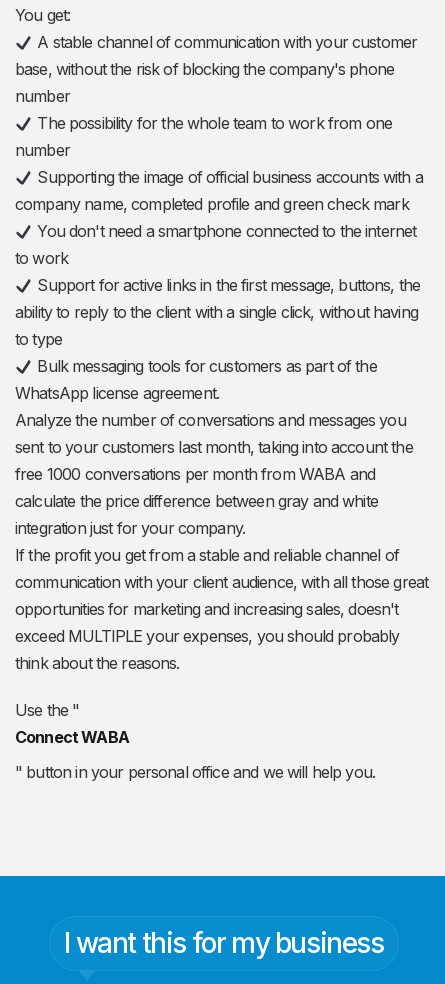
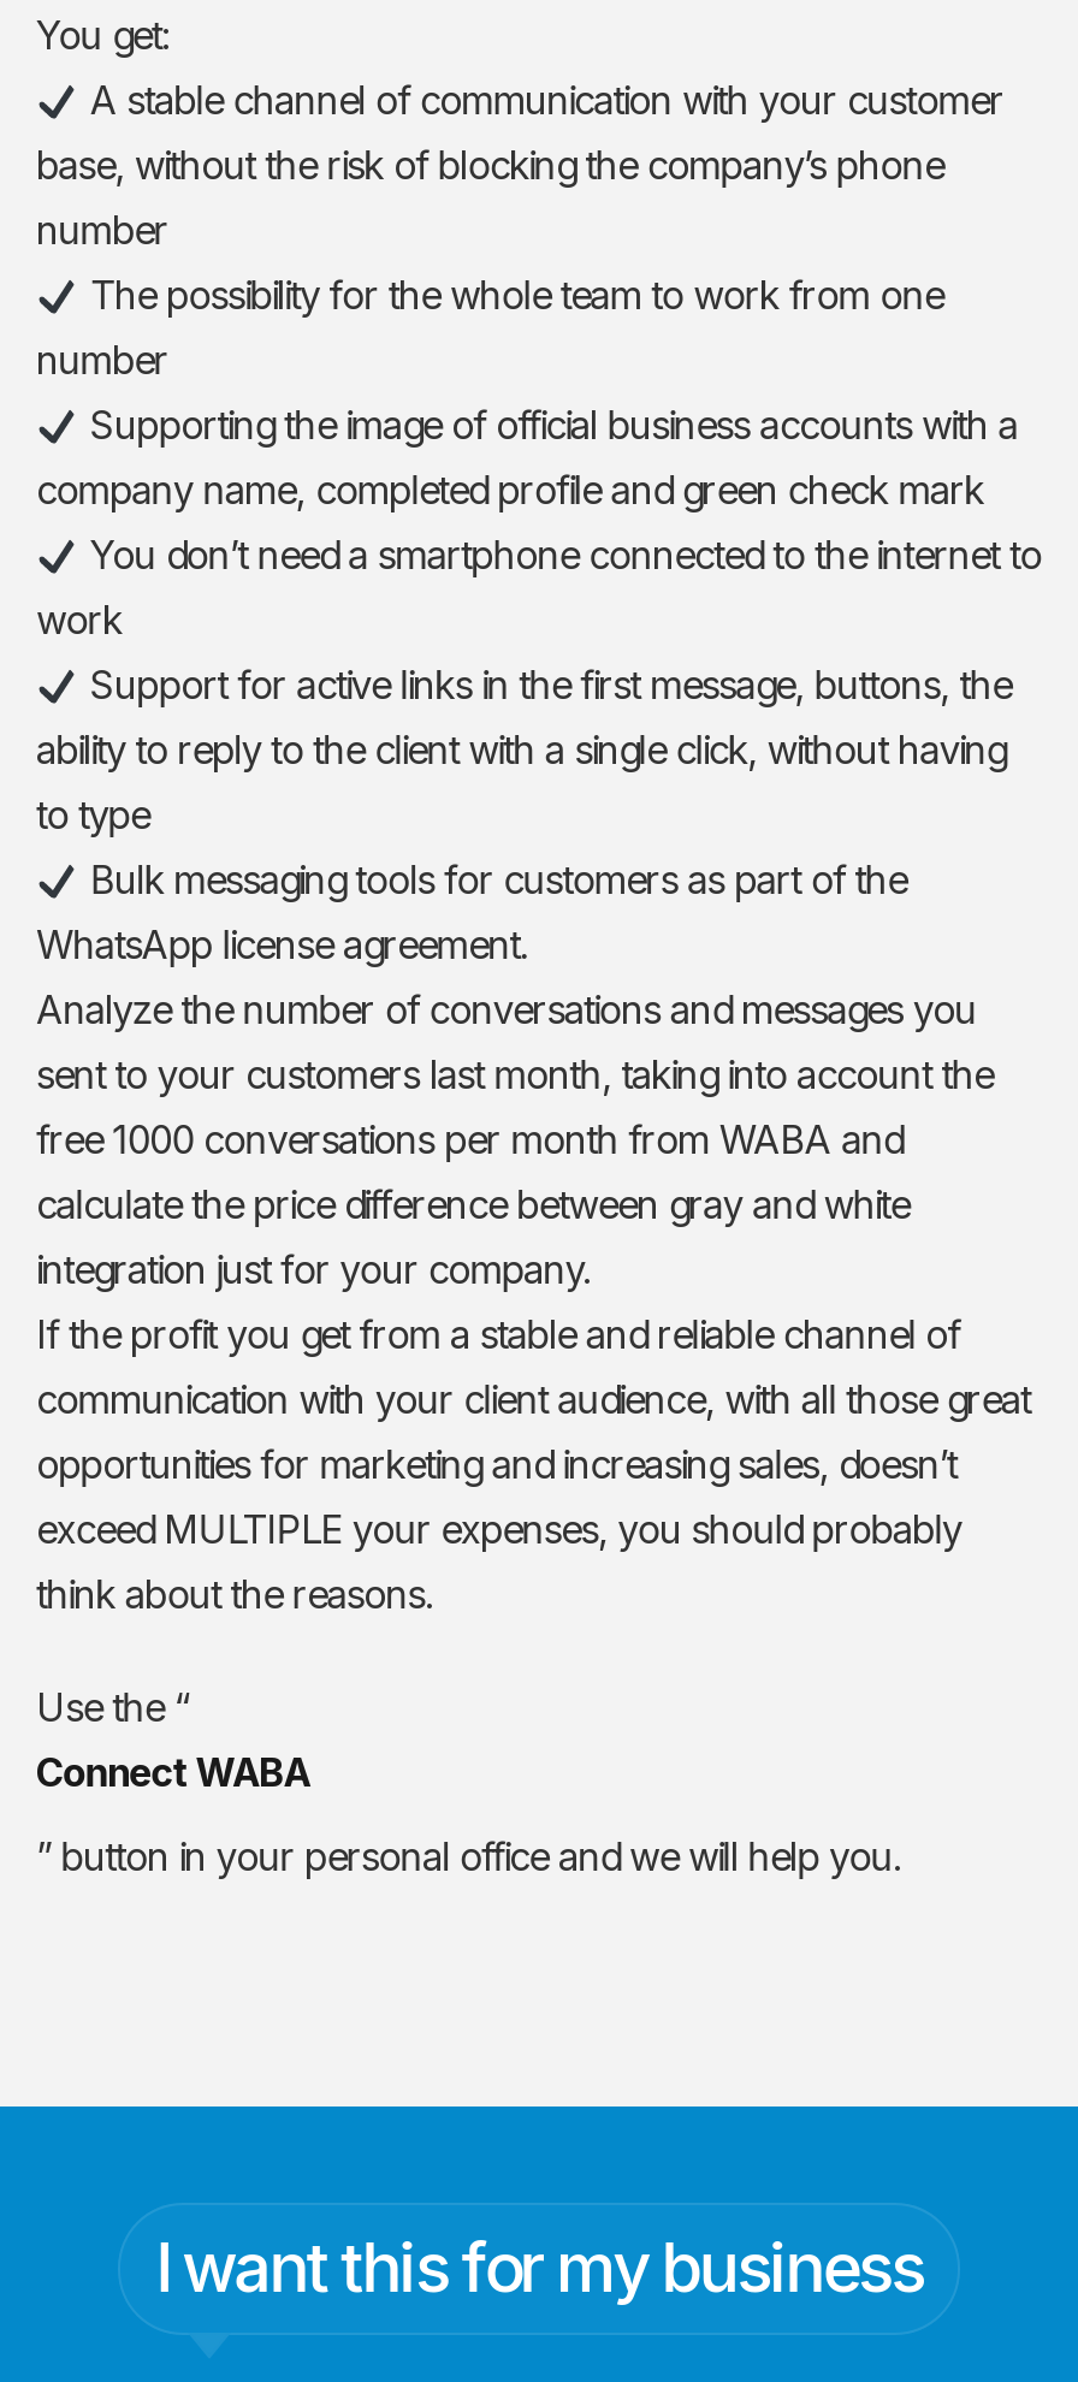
[15,59,394,79] base, without the risk of blocking the company's phone -> [36,141,943,189] base, without the risk of blocking the company’s phone
[15,221,416,268] You don't need a smartphone connected to the internet | to work -> [36,531,1041,644] You don’t need a smartphone connected to the internet to | work
[15,599,399,619] opportunities for marketing and increasing sales, doesn't -> [36,1440,957,1488] opportunities for marketing and increasing sales, doesn’t
[15,700,79,720] Use the " -> [36,1683,189,1731] Use the “
[15,762,375,782] " button in your personal office and we will help you. -> [36,1832,900,1880] ” button in your personal office and we will help you.

